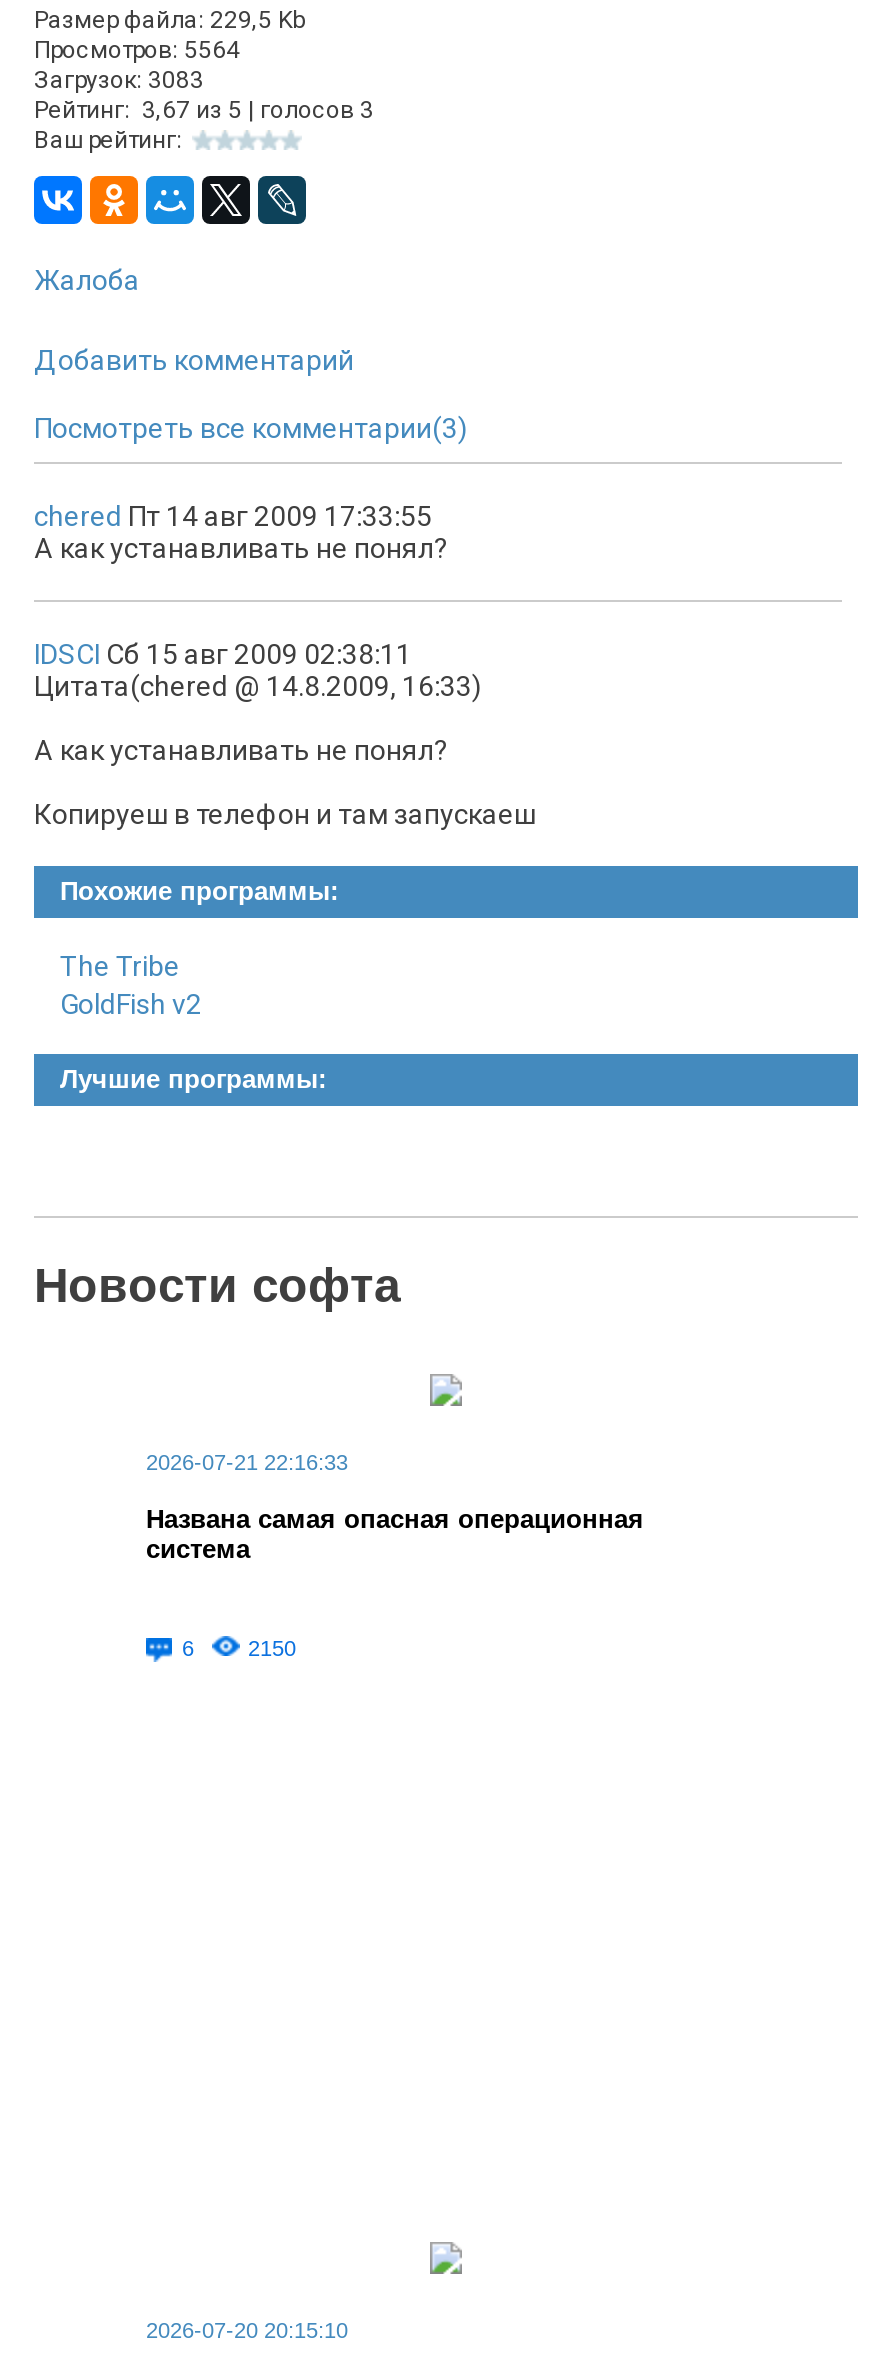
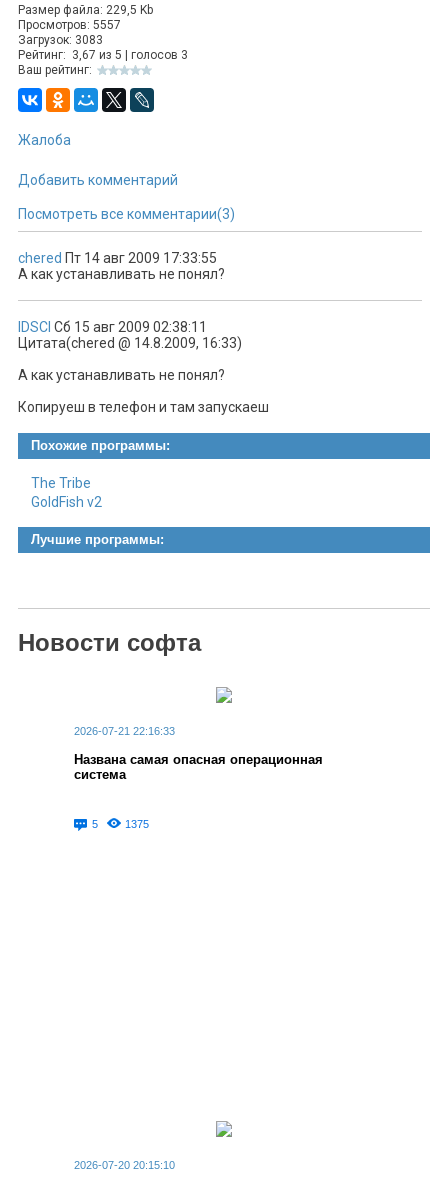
[34,37,240,65] Просмотров: 5564 -> [18,18,121,32] Просмотров: 5557
[182,1637,194,1661] 6 -> [92,818,98,830] 5
[248,1637,296,1661] 2150 -> [125,818,149,830] 1375

